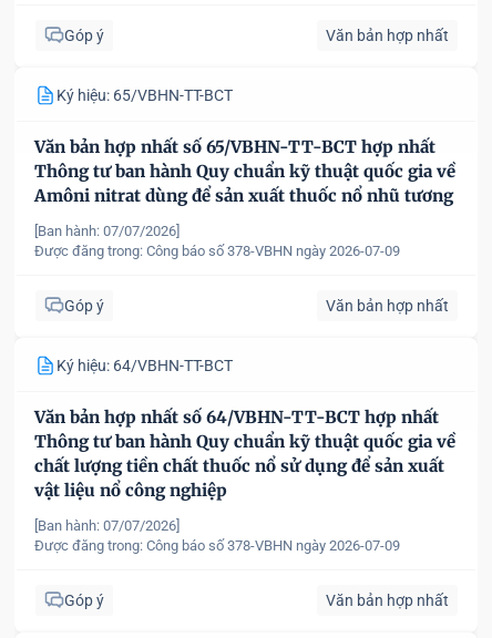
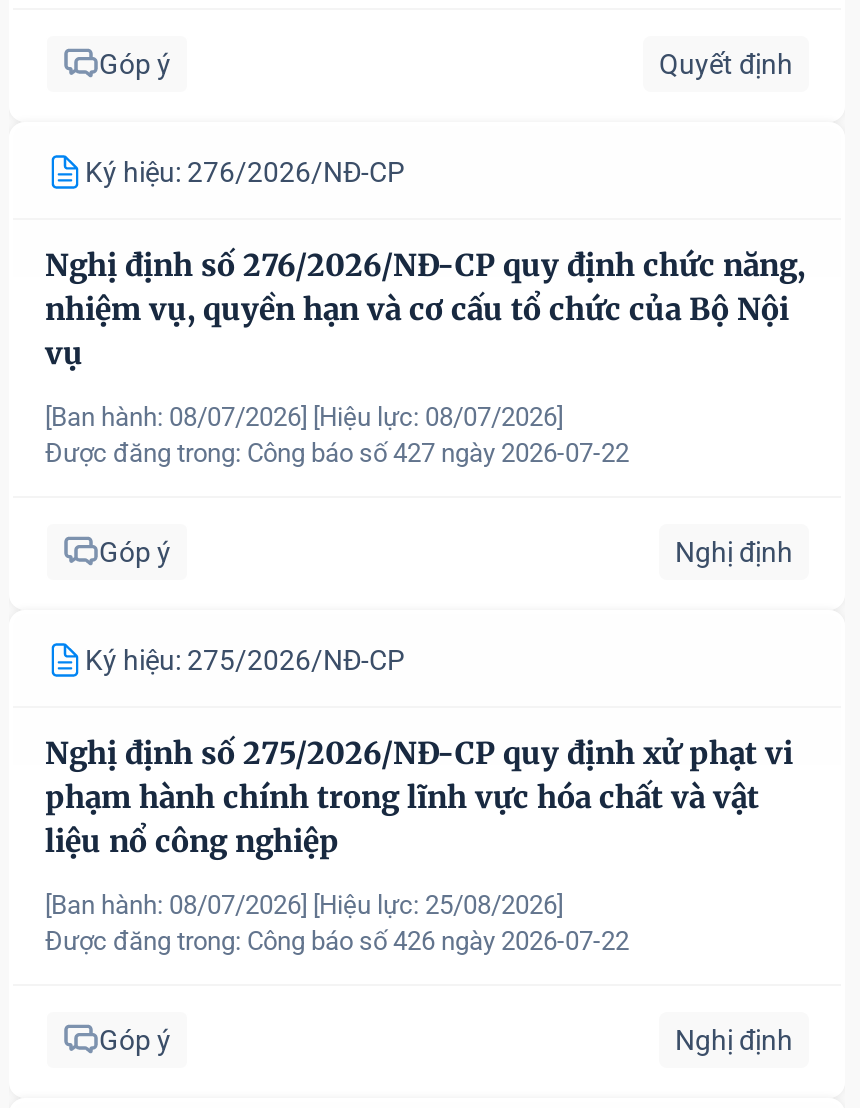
[326,27,449,45] Văn bản hợp nhất -> [659,49,793,81] Quyết định
[57,87,233,105] Ký hiệu: 65/VBHN-TT-BCT -> [85,157,405,189] Ký hiệu: 276/2026/NĐ-CP
[34,137,455,207] Văn bản hợp nhất số 65/VBHN-TT-BCT hợp nhất | Thông tư ban hành Quy chuẩn kỹ thuật quốc gia về | Amôni nitrat dùng để sản xuất thuốc nổ nhũ tương -> [45,247,805,373] Nghị định số 276/2026/NĐ-CP quy định chức năng, | nhiệm vụ, quyền hạn và cơ cấu tổ chức của Bộ Nội | vụ
[34,223,400,260] [Ban hành: 07/07/2026] | Được đăng trong: Công báo số 378-VBHN ngày 2026-07-09 -> [45,403,629,469] [Ban hành: 08/07/2026] [Hiệu lực: 08/07/2026] | Được đăng trong: Công báo số 427 ngày 2026-07-22
[326,297,449,315] Văn bản hợp nhất -> [675,537,793,569] Nghị định
[57,357,233,375] Ký hiệu: 64/VBHN-TT-BCT -> [85,645,405,677] Ký hiệu: 275/2026/NĐ-CP
[34,407,455,501] Văn bản hợp nhất số 64/VBHN-TT-BCT hợp nhất | Thông tư ban hành Quy chuẩn kỹ thuật quốc gia về | chất lượng tiền chất thuốc nổ sử dụng để sản xuất | vật liệu nổ công nghiệp -> [45,735,793,861] Nghị định số 275/2026/NĐ-CP quy định xử phạt vi | phạm hành chính trong lĩnh vực hóa chất và vật | liệu nổ công nghiệp
[34,518,400,554] [Ban hành: 07/07/2026] | Được đăng trong: Công báo số 378-VBHN ngày 2026-07-09 -> [45,891,629,957] [Ban hành: 08/07/2026] [Hiệu lực: 25/08/2026] | Được đăng trong: Công báo số 426 ngày 2026-07-22
[326,592,449,610] Văn bản hợp nhất -> [675,1025,793,1057] Nghị định

